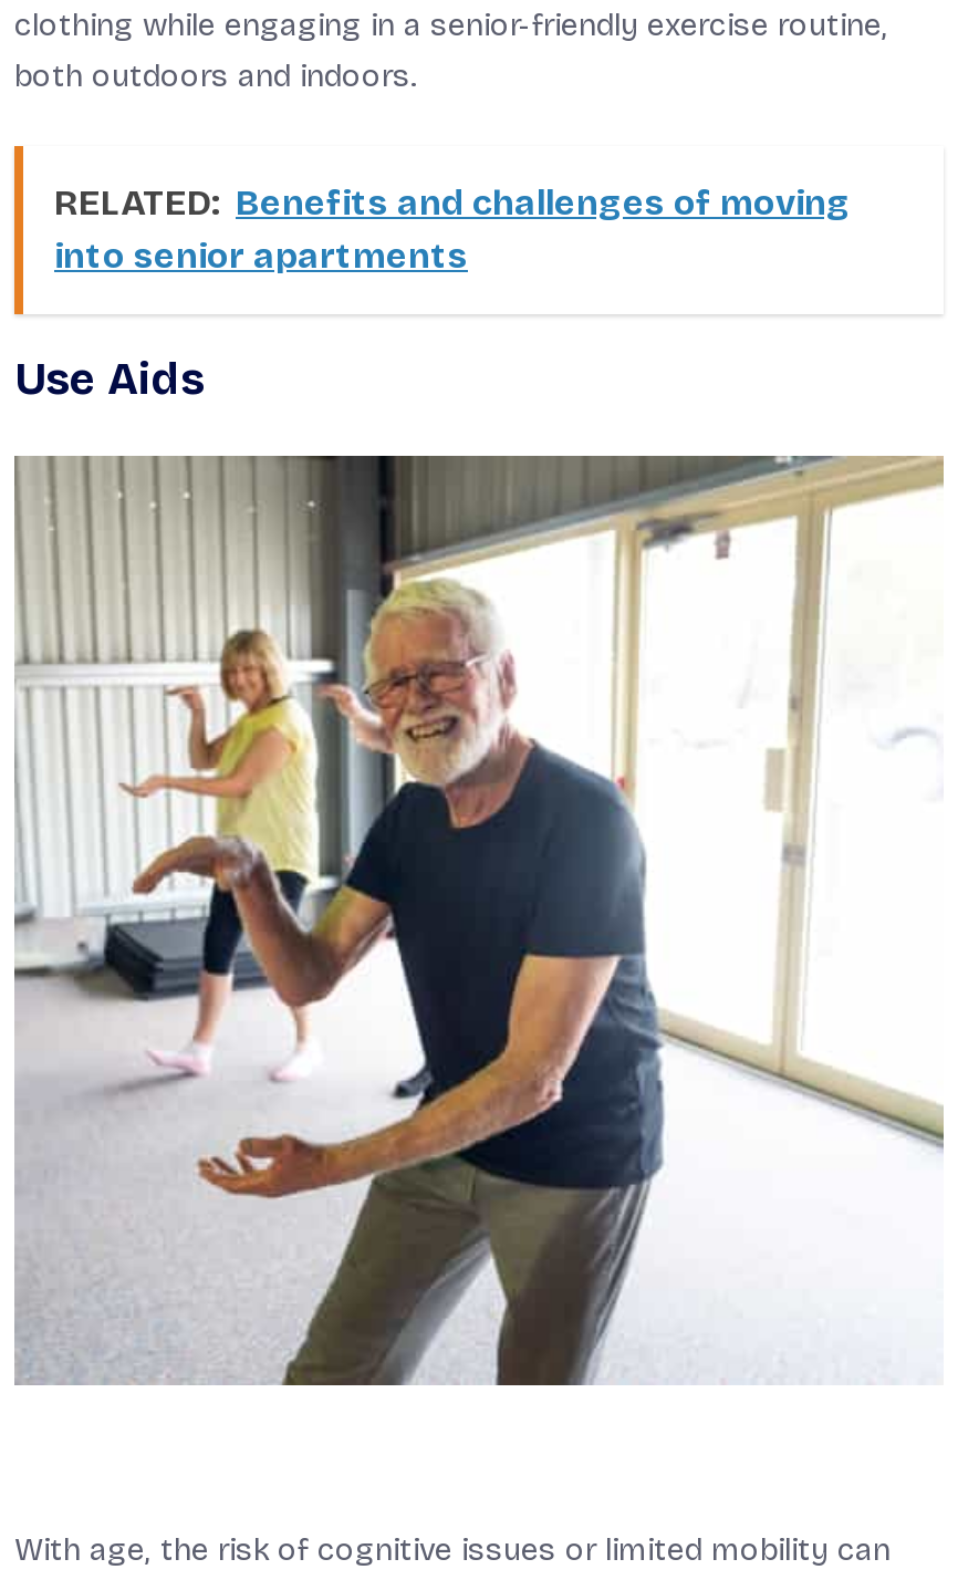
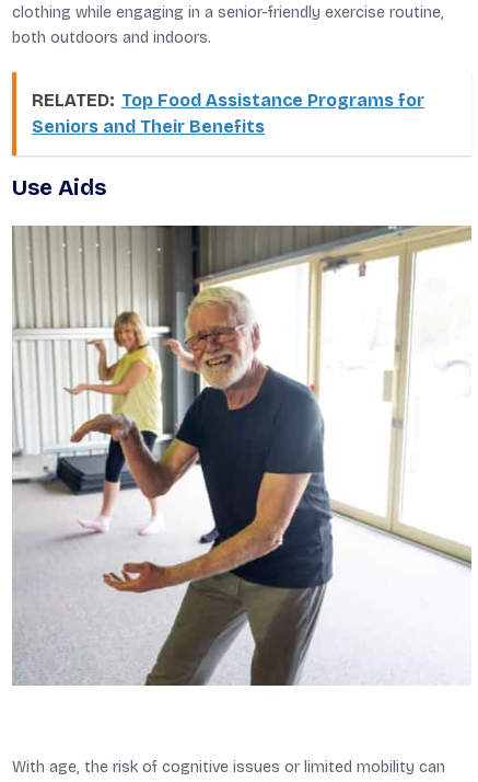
[54,182,851,277] RELATED: Benefits and challenges of moving | into senior apartments -> [32,90,424,137] RELATED: Top Food Assistance Programs for | Seniors and Their Benefits

